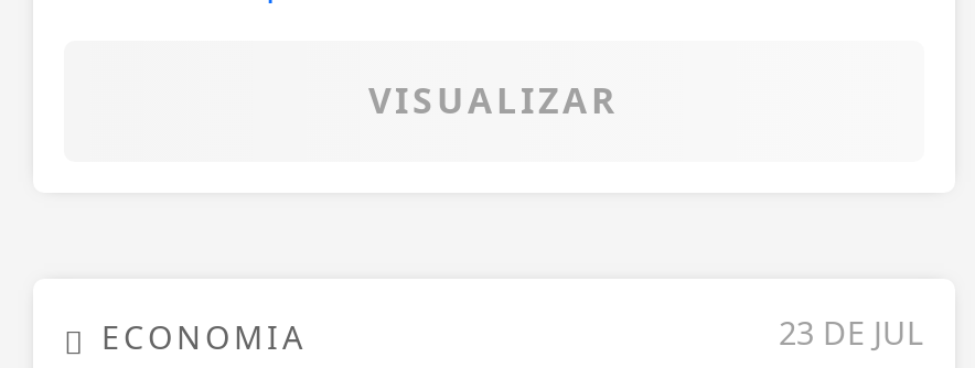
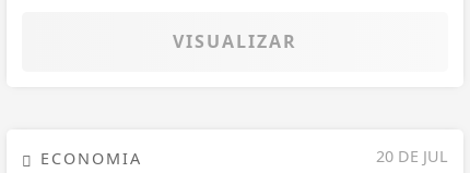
[779,312,924,354] 23 DE JUL -> [376,145,448,166] 20 DE JUL

